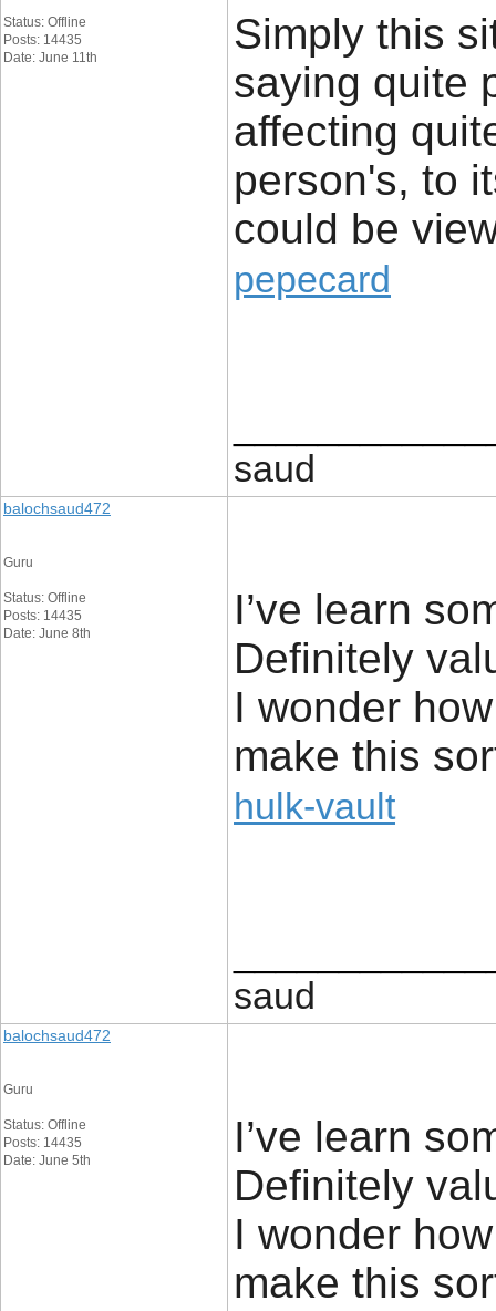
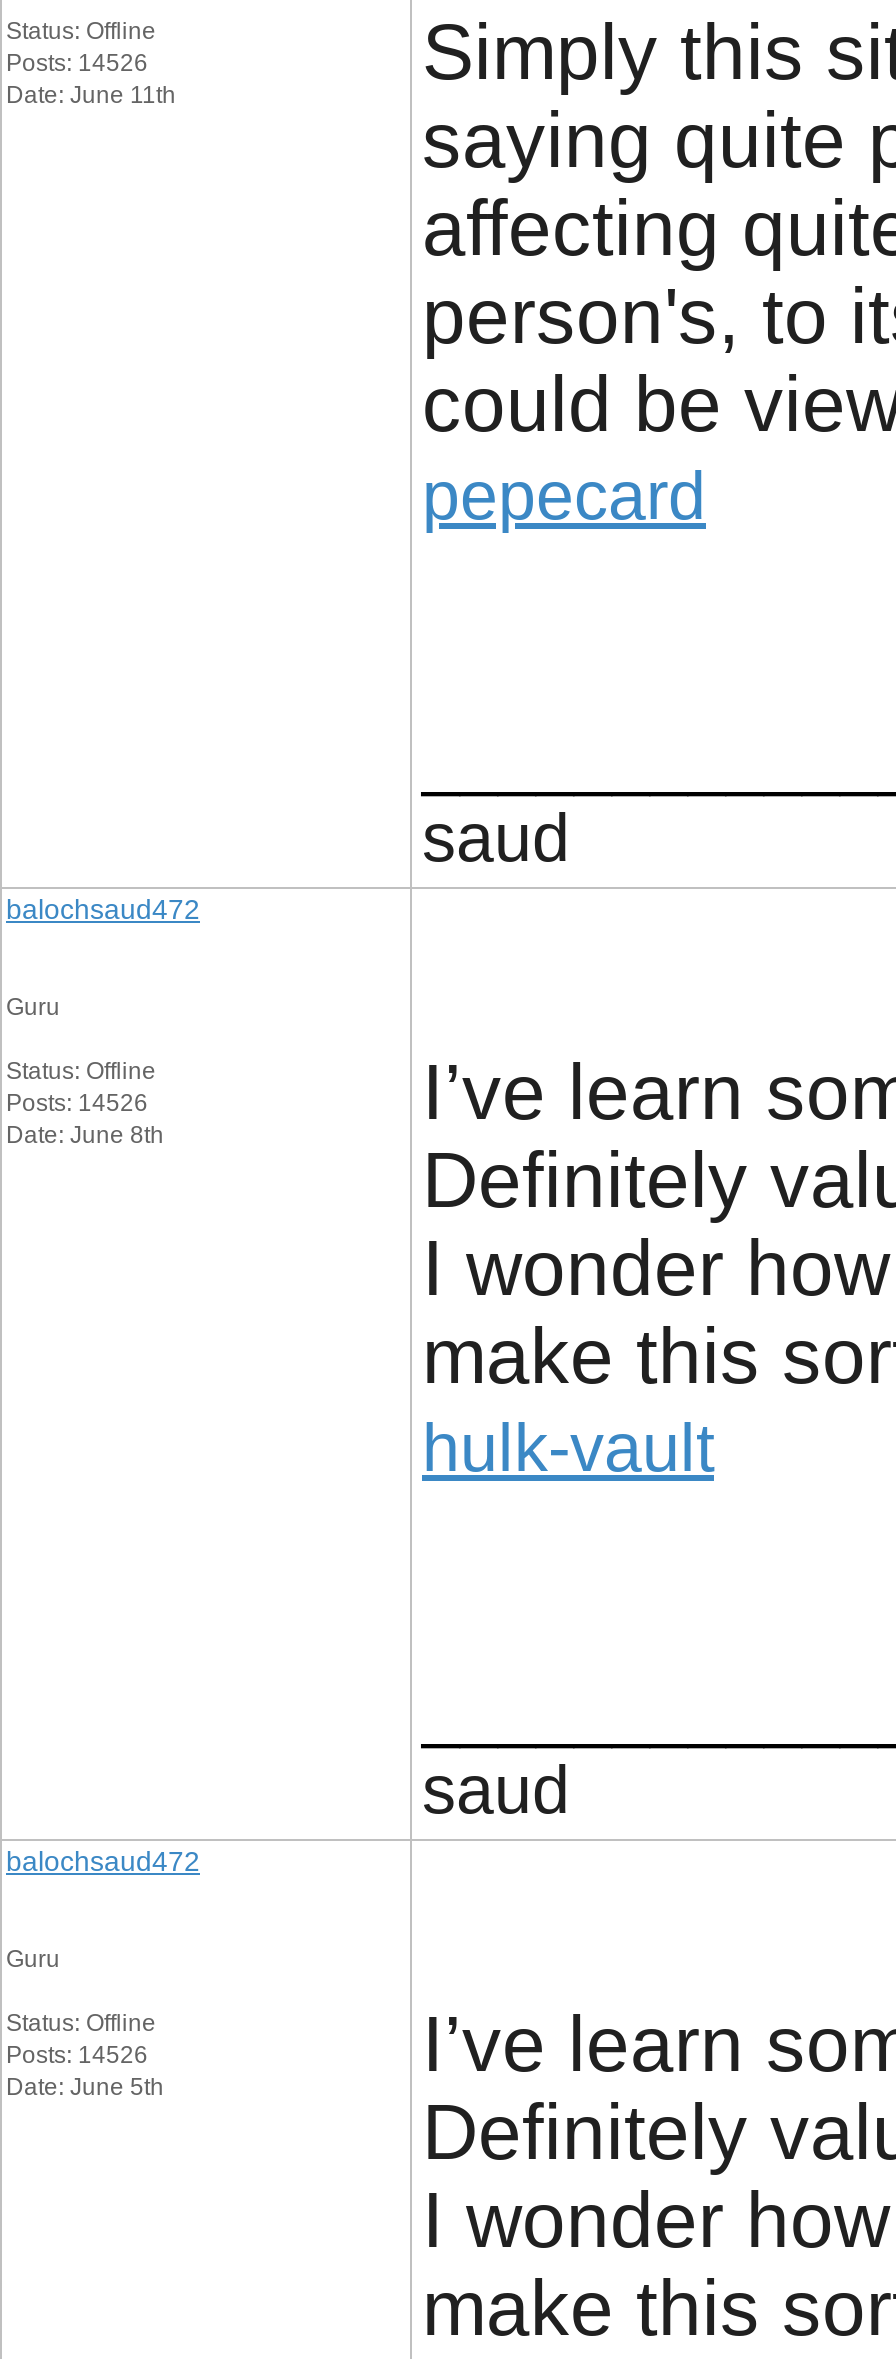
[3,32,82,48] Posts: 14435 -> [6,49,148,77] Posts: 14526
[3,608,82,623] Posts: 14435 -> [6,1089,148,1117] Posts: 14526
[3,1135,82,1150] Posts: 14435 -> [6,2041,148,2069] Posts: 14526

